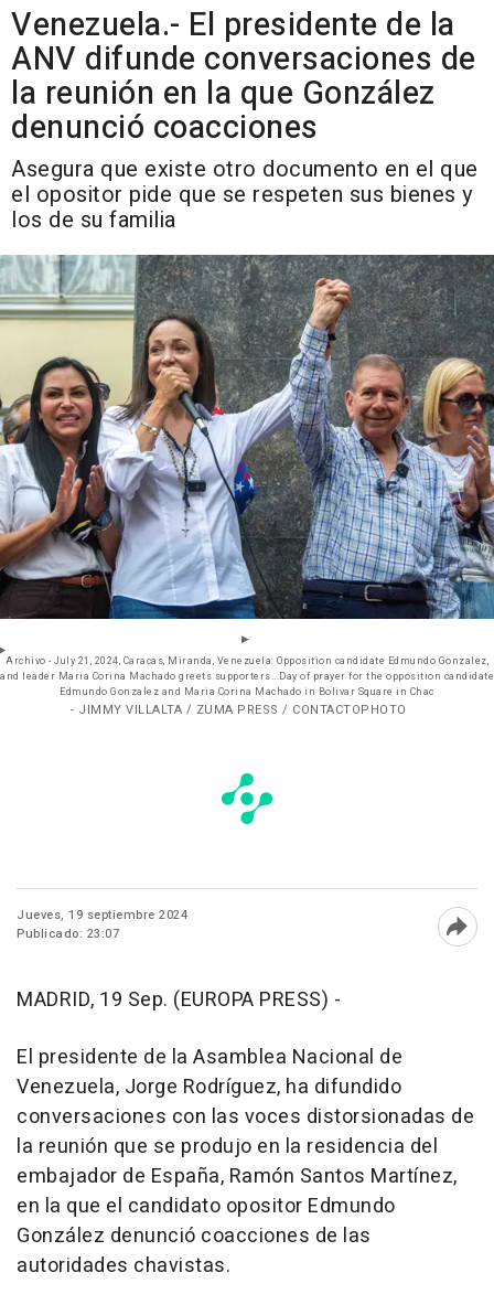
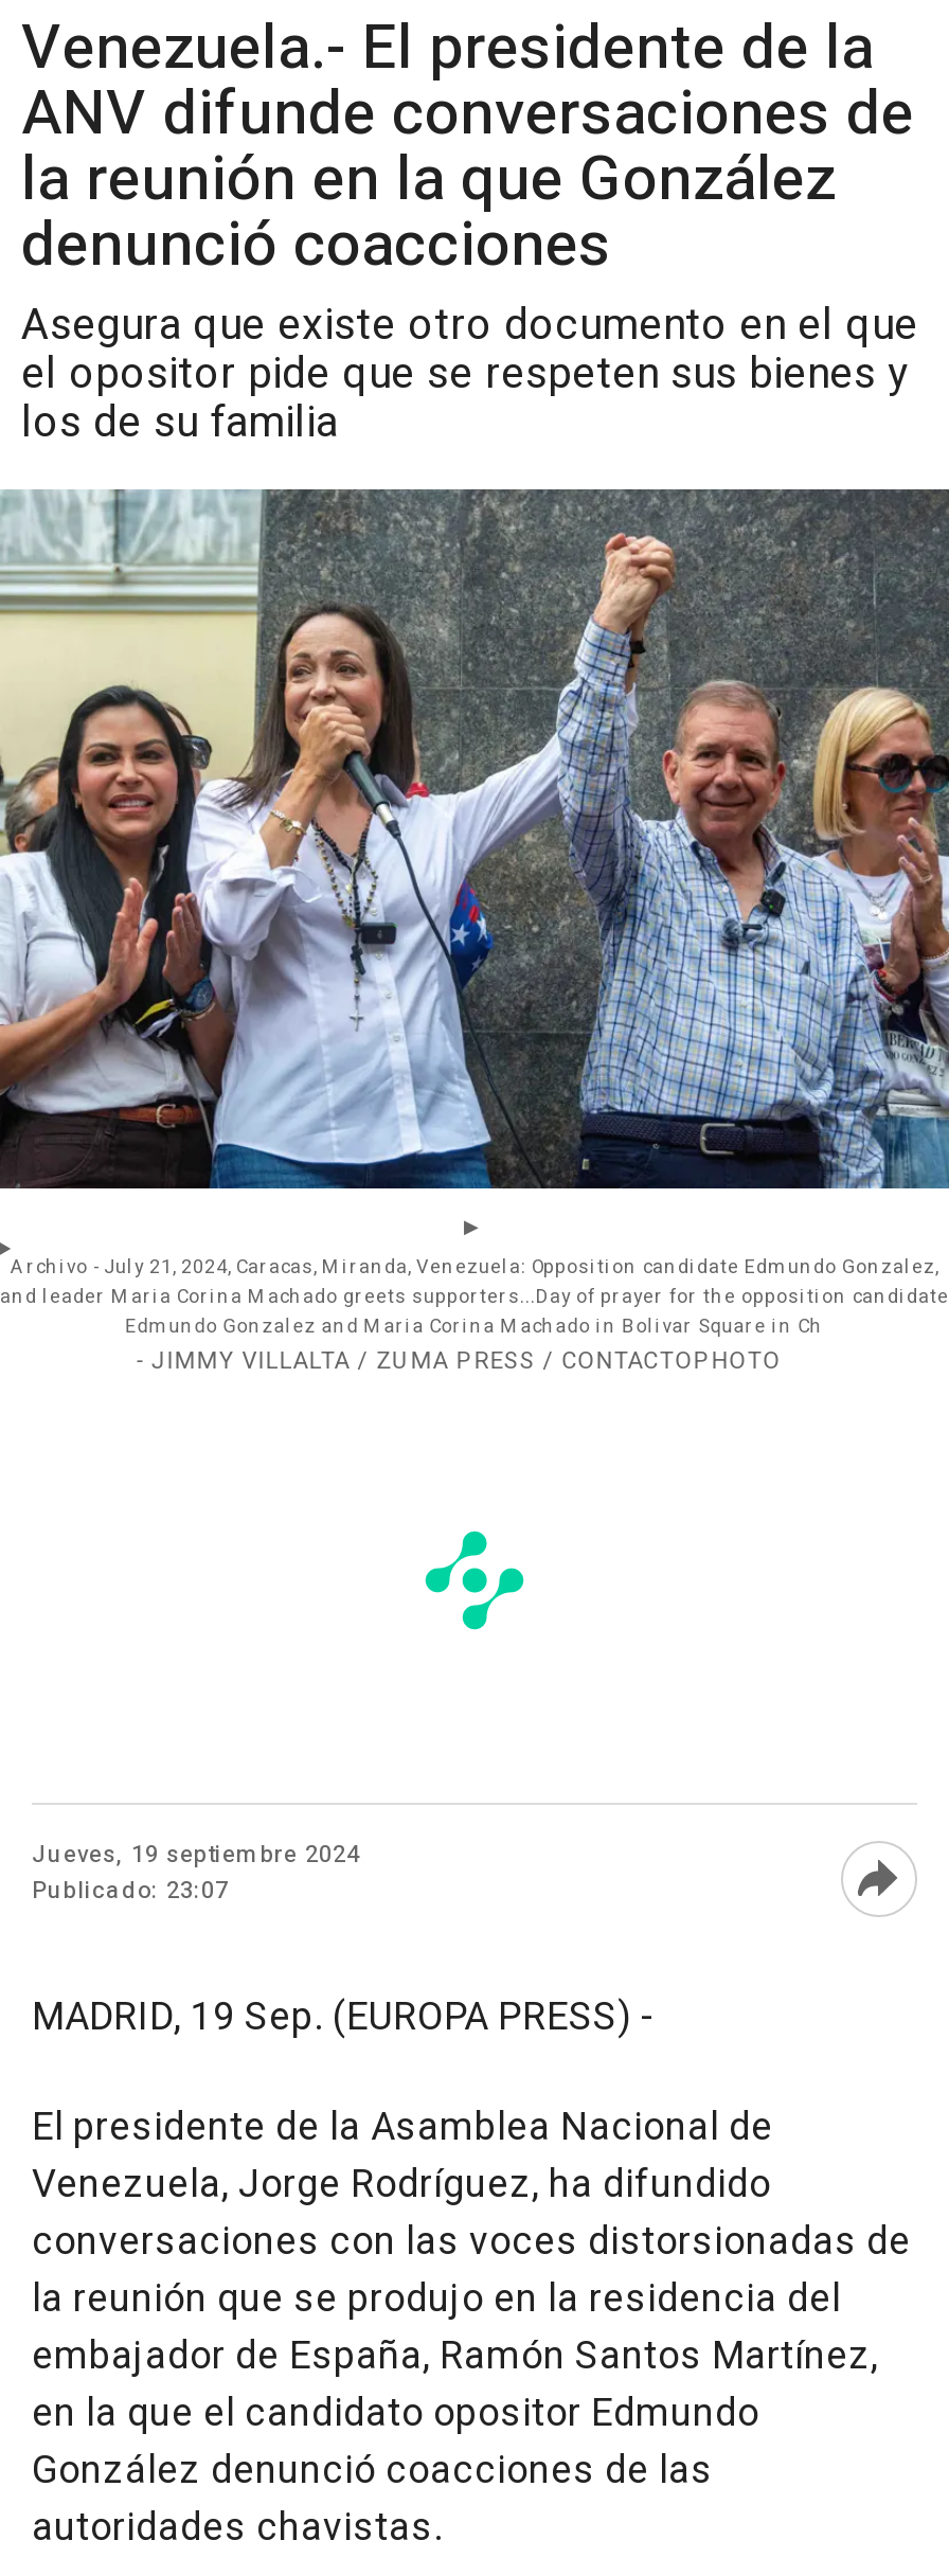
[60,685,434,699] Edmundo Gonzalez and Maria Corina Machado in Bolivar Square in Chac -> [125,1314,824,1342] Edmundo Gonzalez and Maria Corina Machado in Bolivar Square in Ch
moved [221,772,273,825] -> [424,1529,525,1631]: [image]

